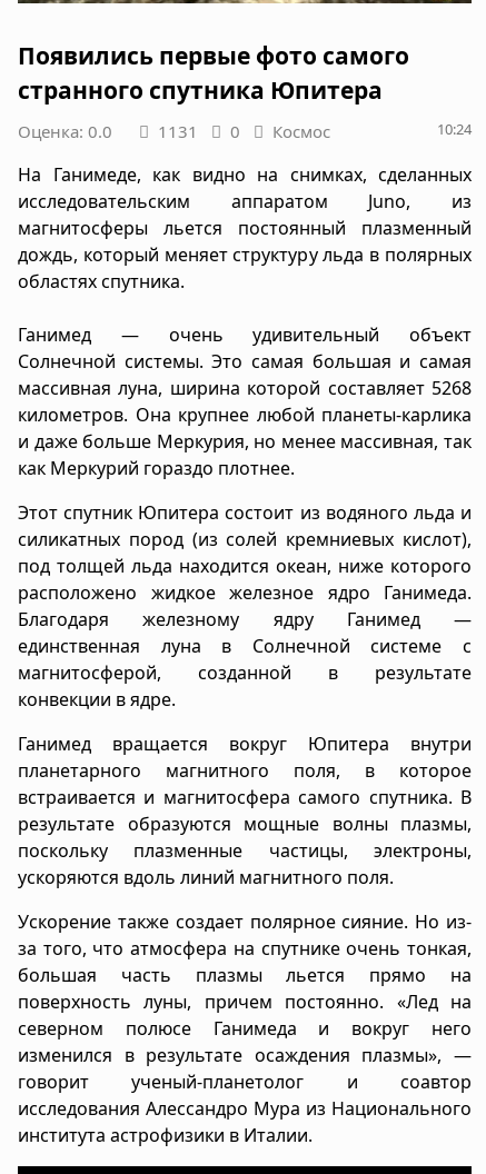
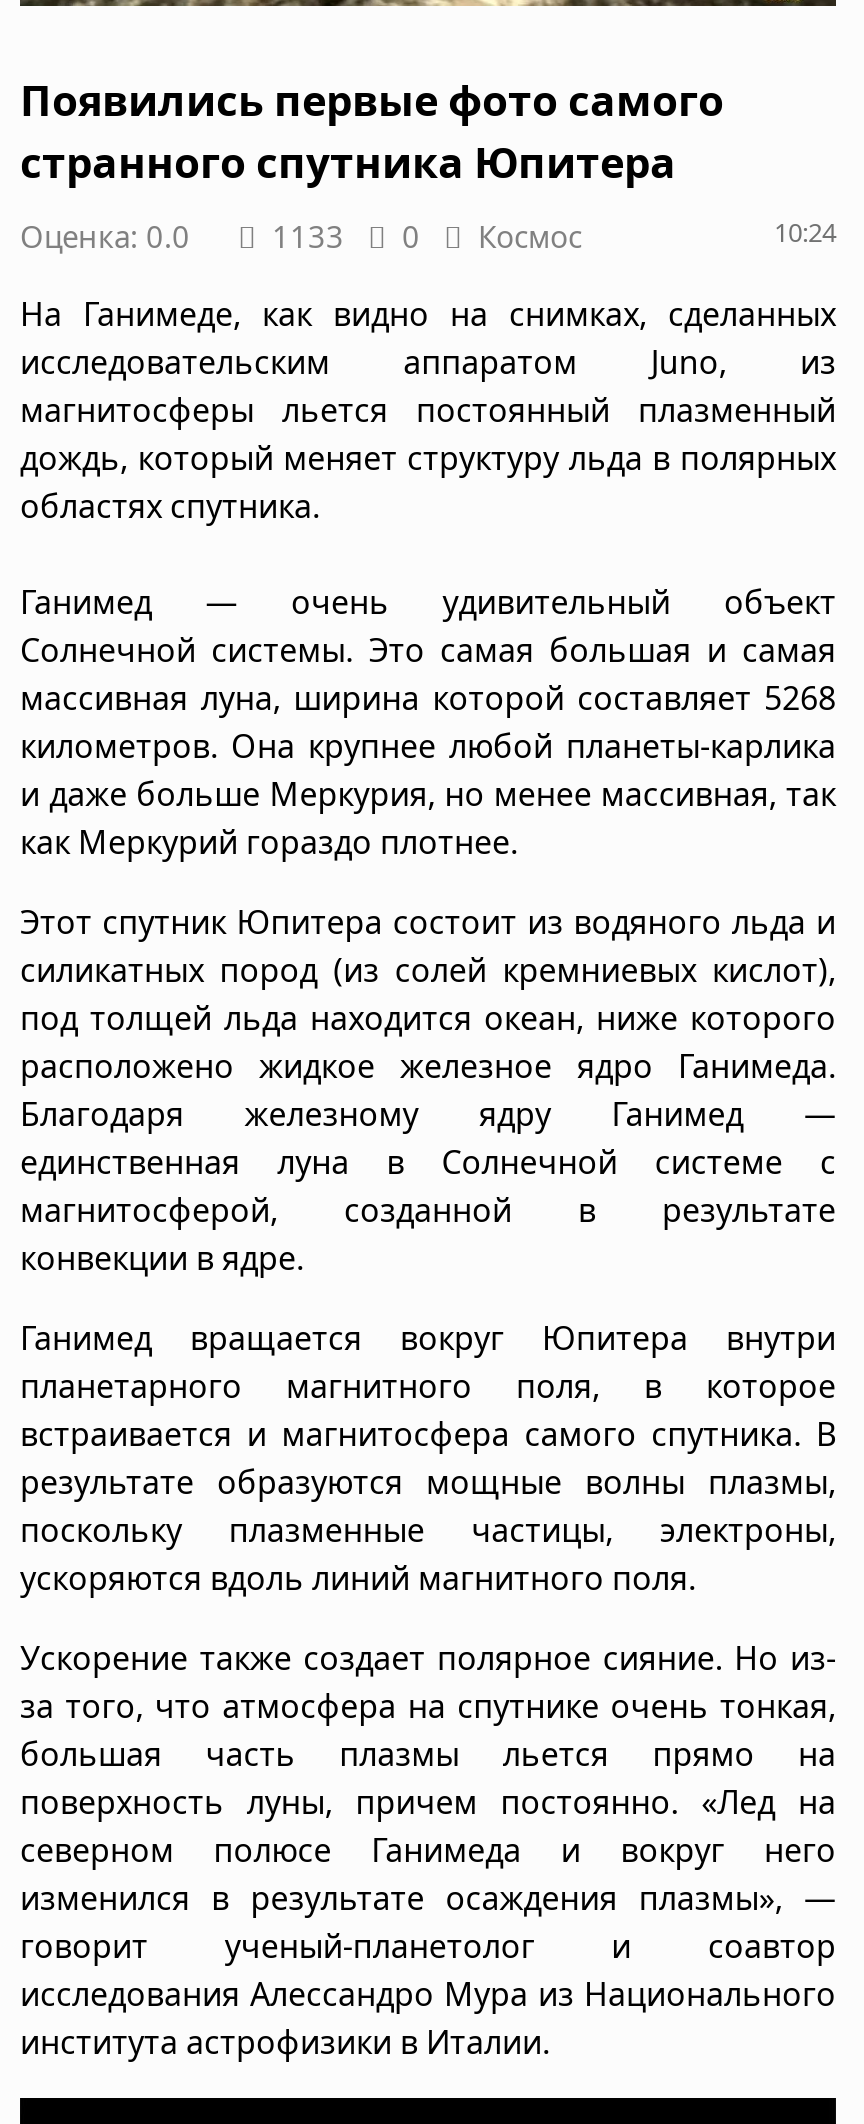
[18,120,330,142] Оценка: 0.0 1131 0 Космос -> [20,216,582,256] Оценка: 0.0 1133 0 Космос

